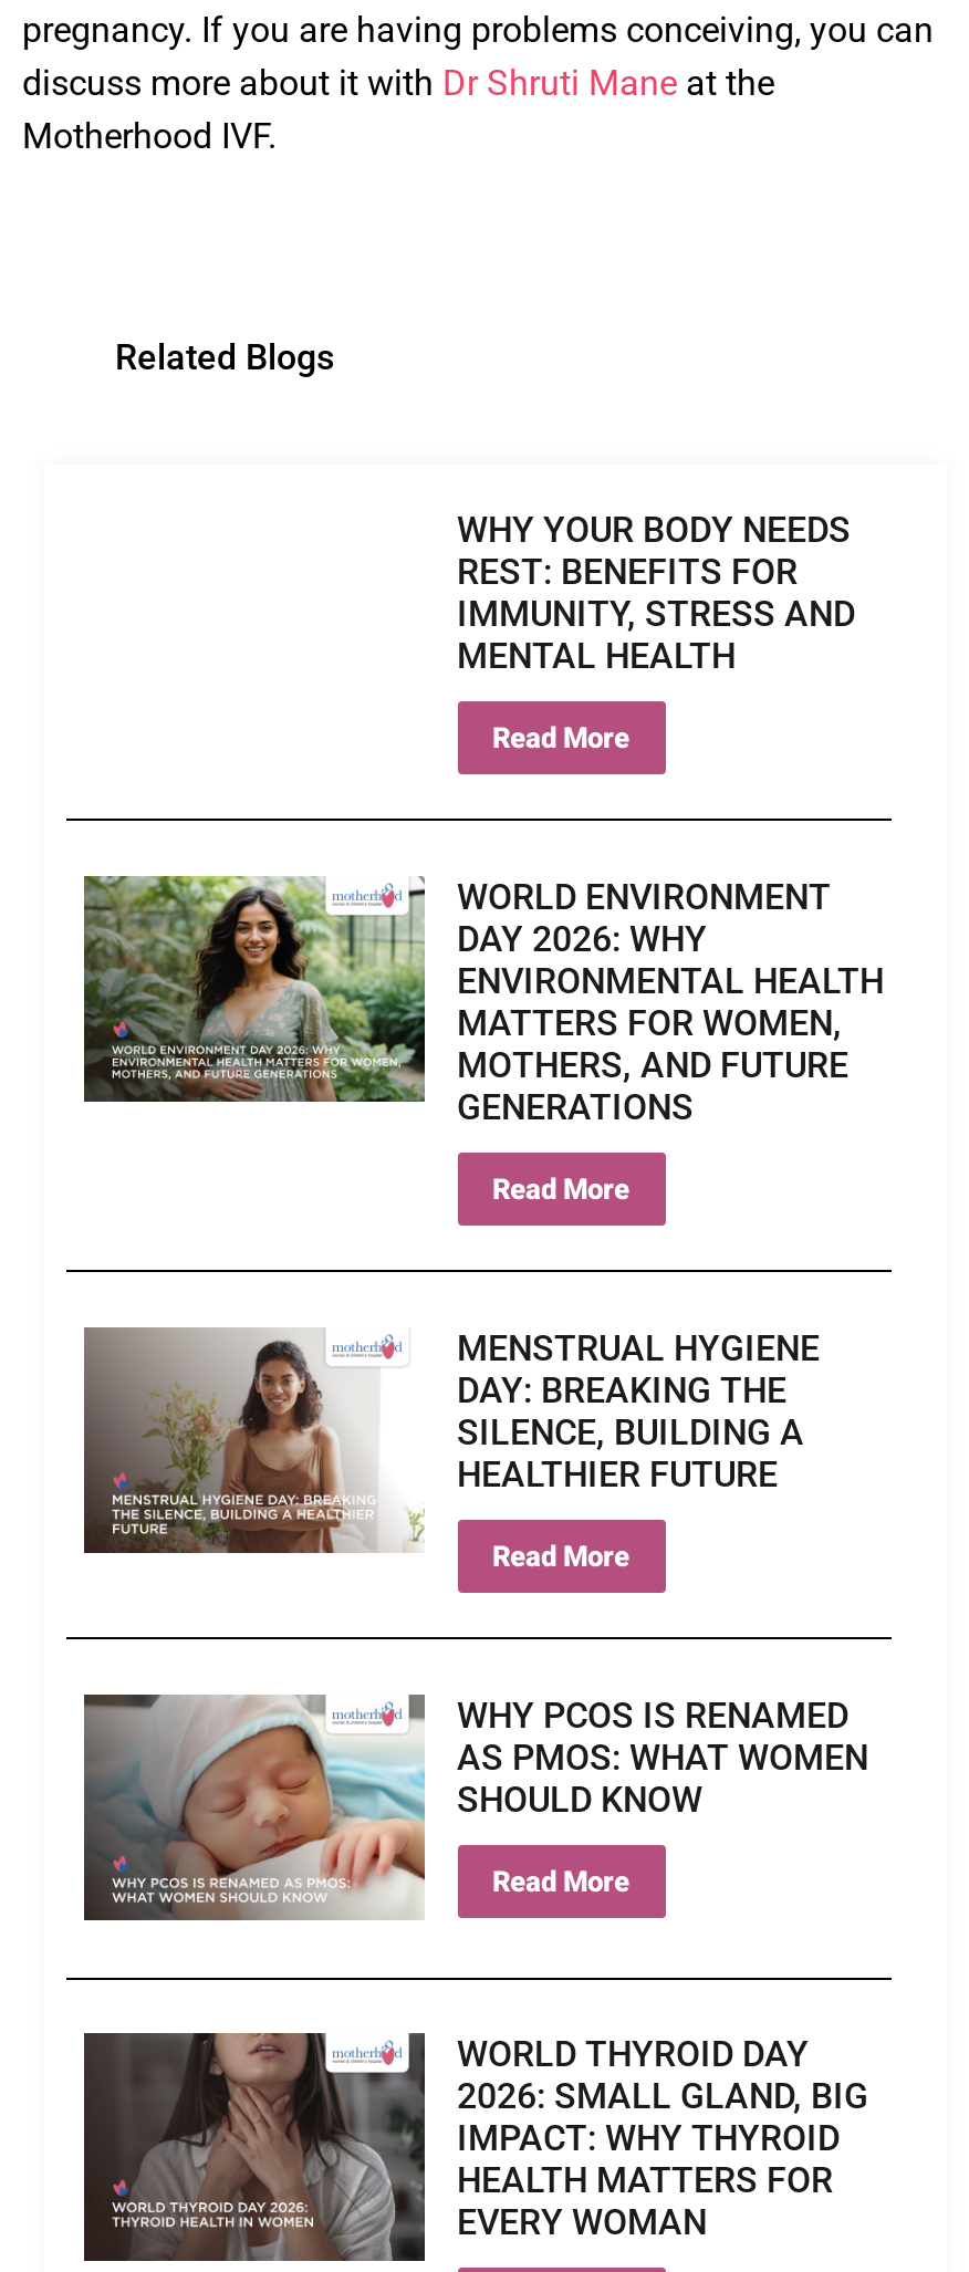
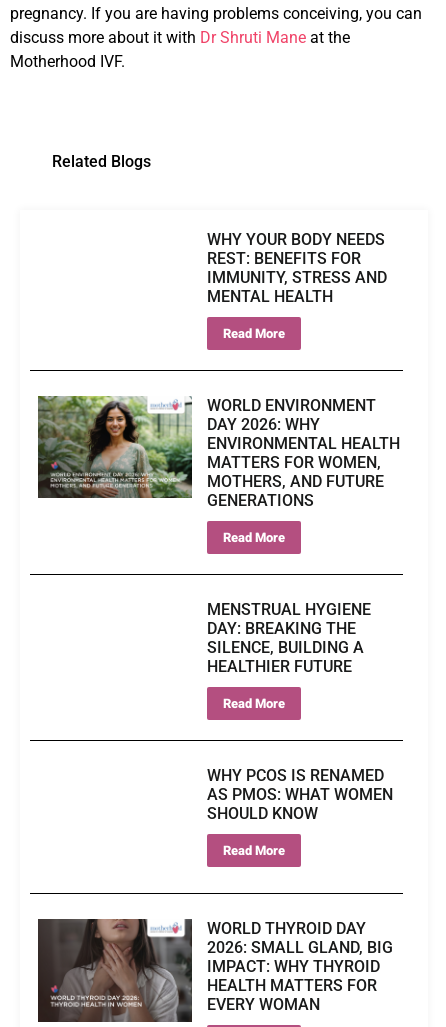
[82,1325,425,1555] [image] -> none
[82,1692,427,1922] [image] -> none

